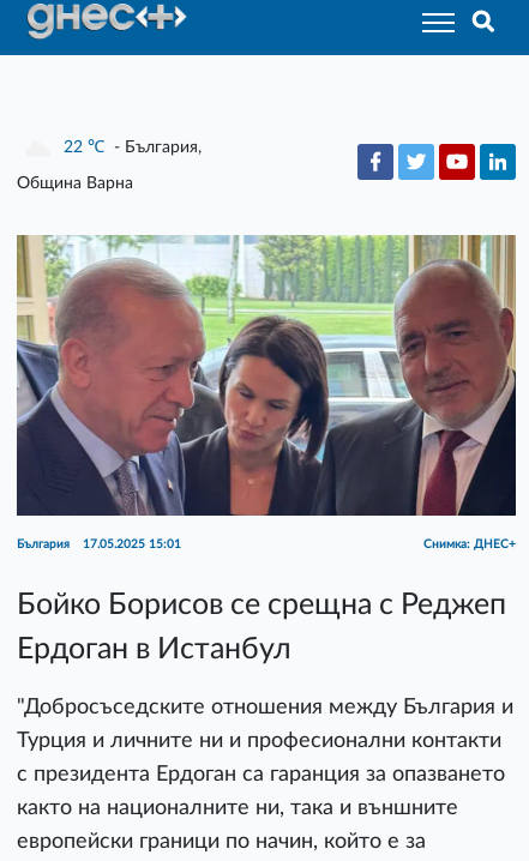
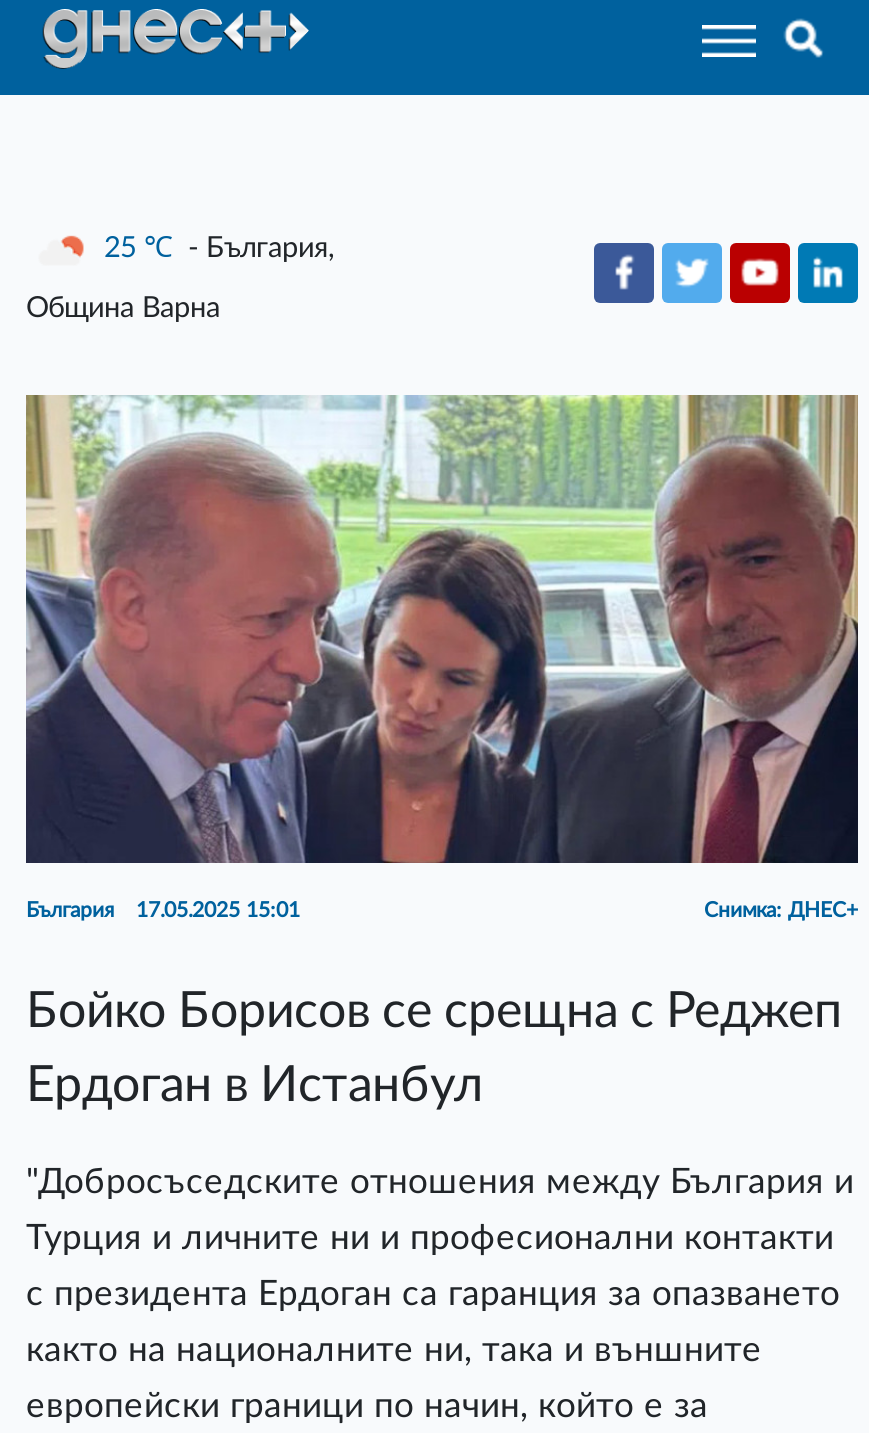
[64,138,202,156] 22 ℃ - България, -> [104,233,334,263] 25 ℃ - България,

